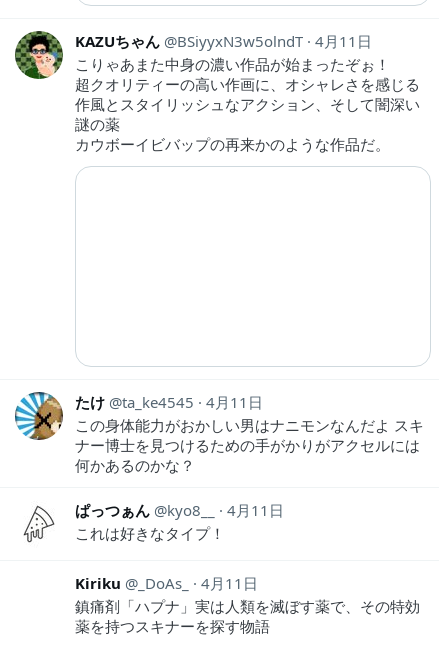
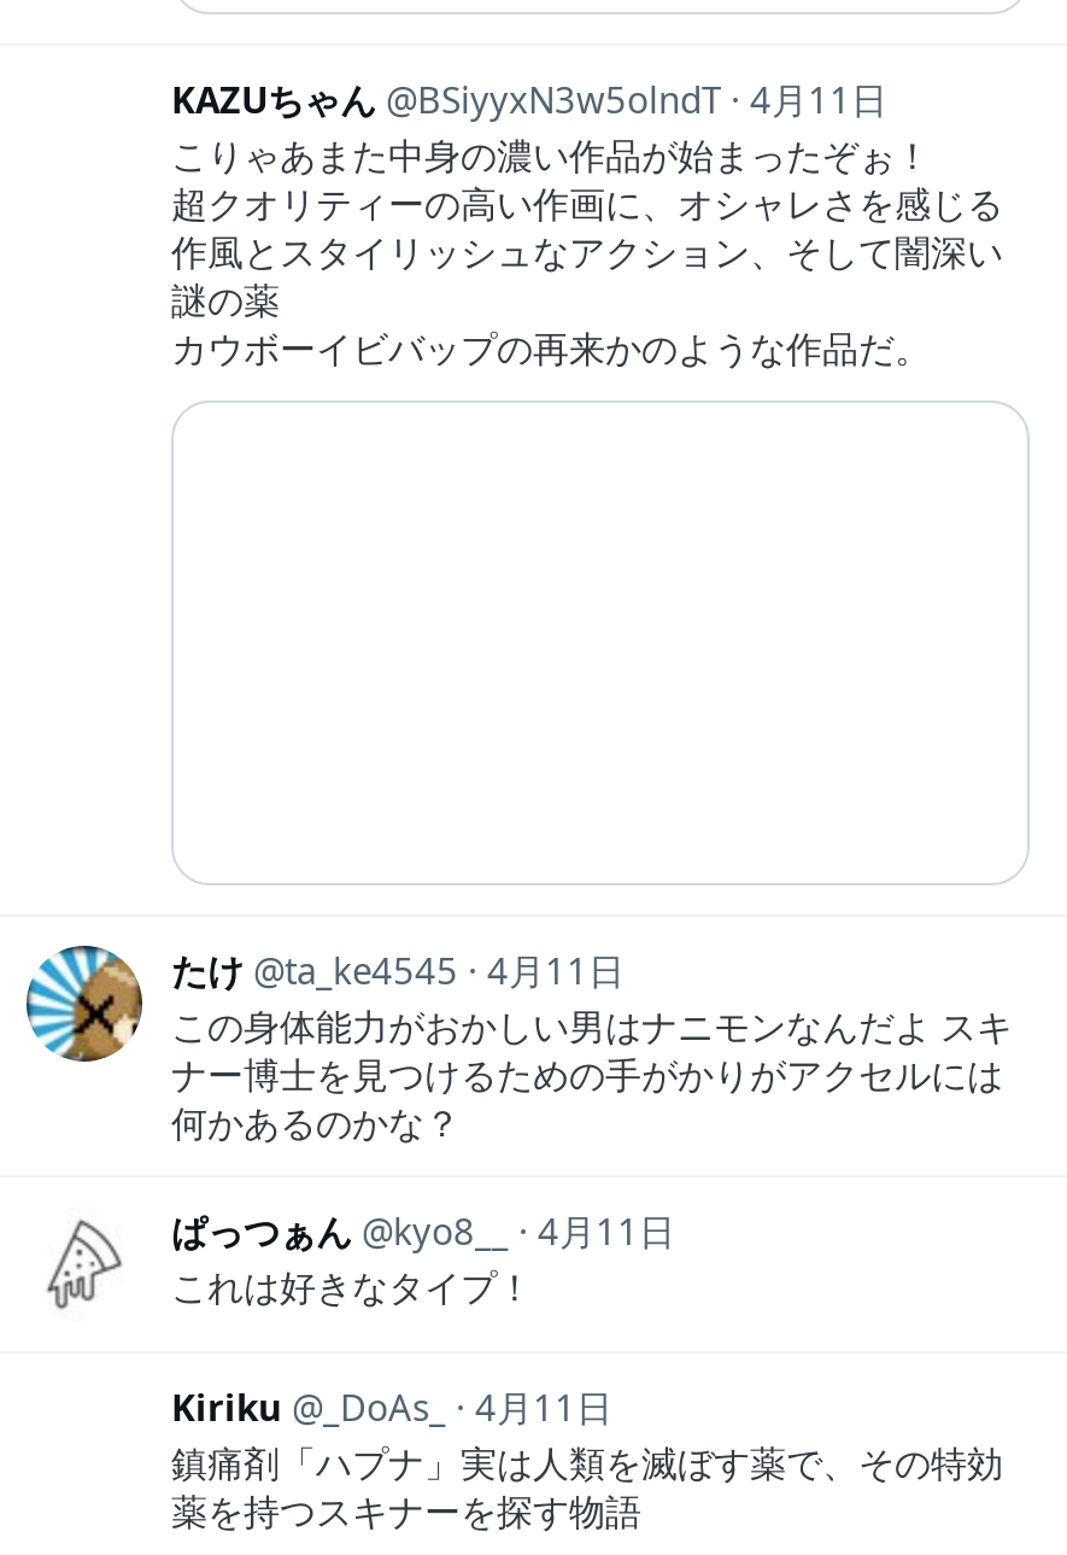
[14,30,64,80] [image] -> none

